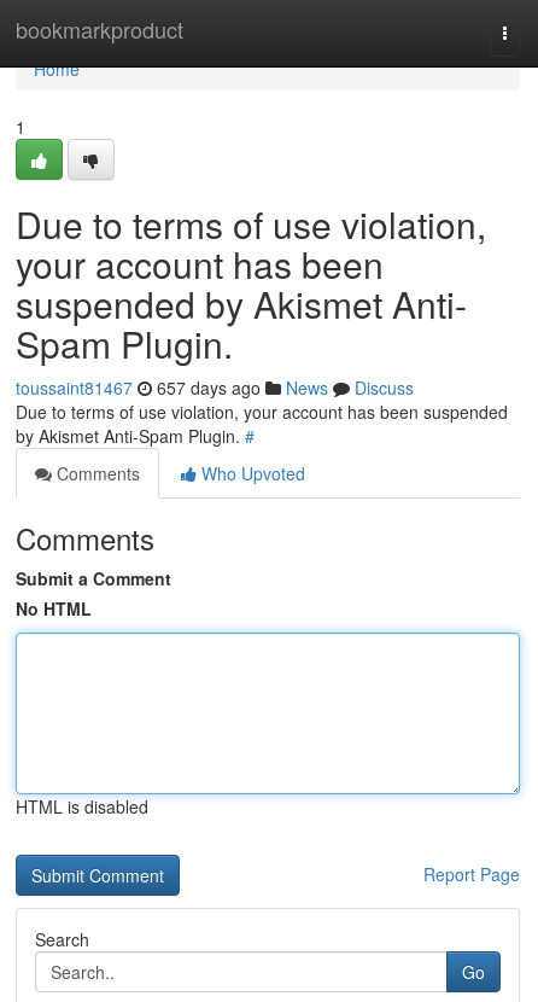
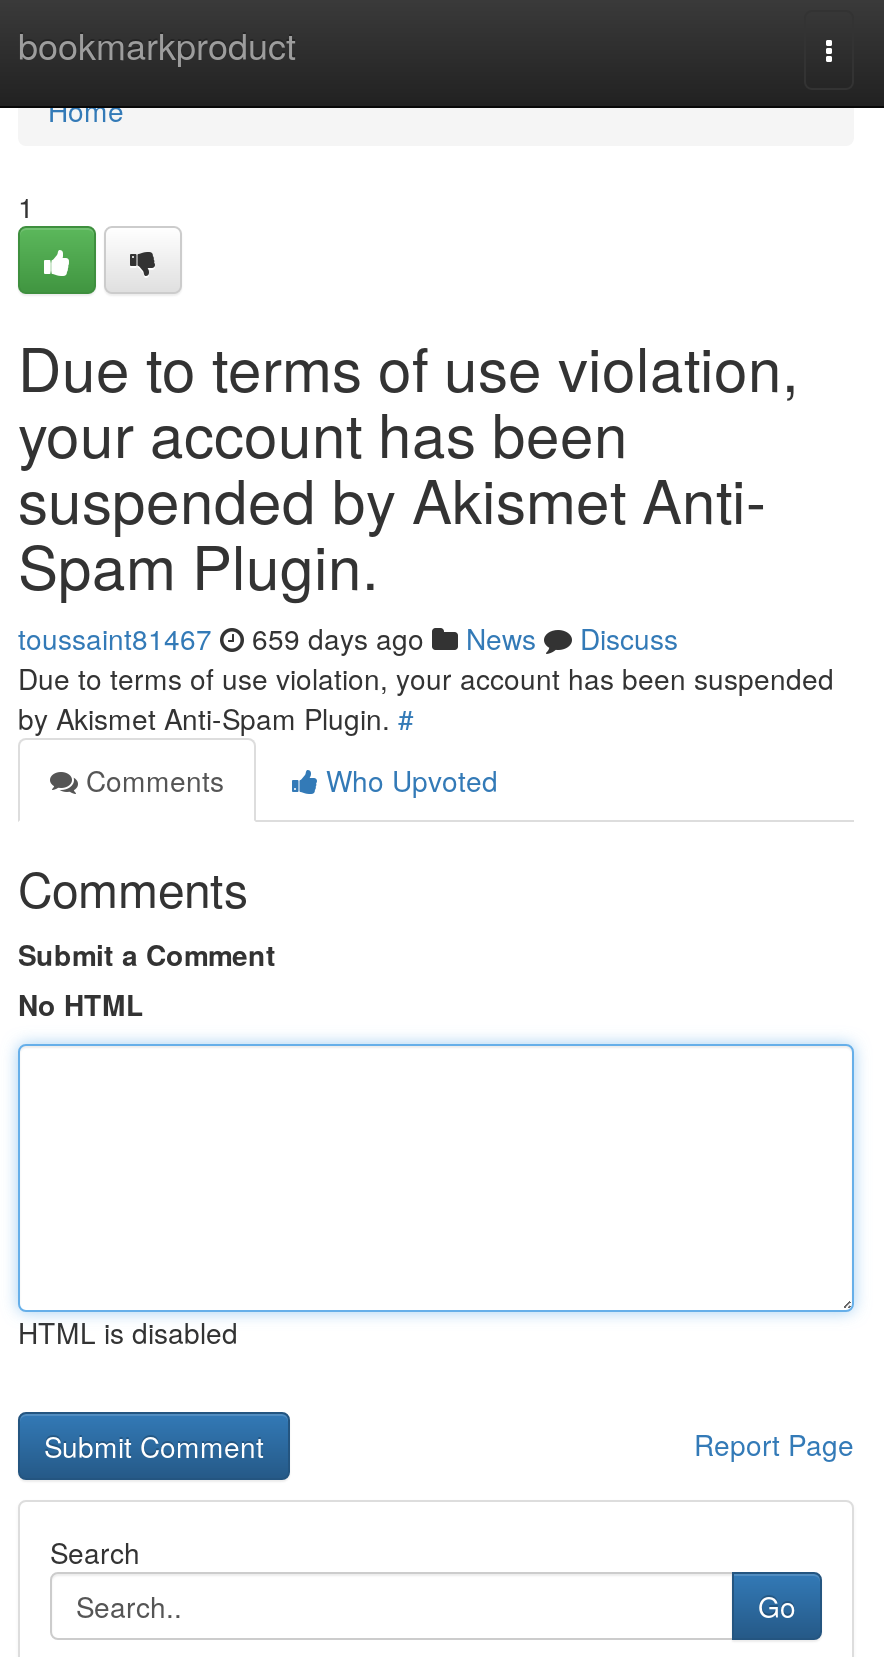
[16,375,414,400] toussaint81467 657 days ago News Discuss -> [18,618,678,658] toussaint81467 659 days ago News Discuss

